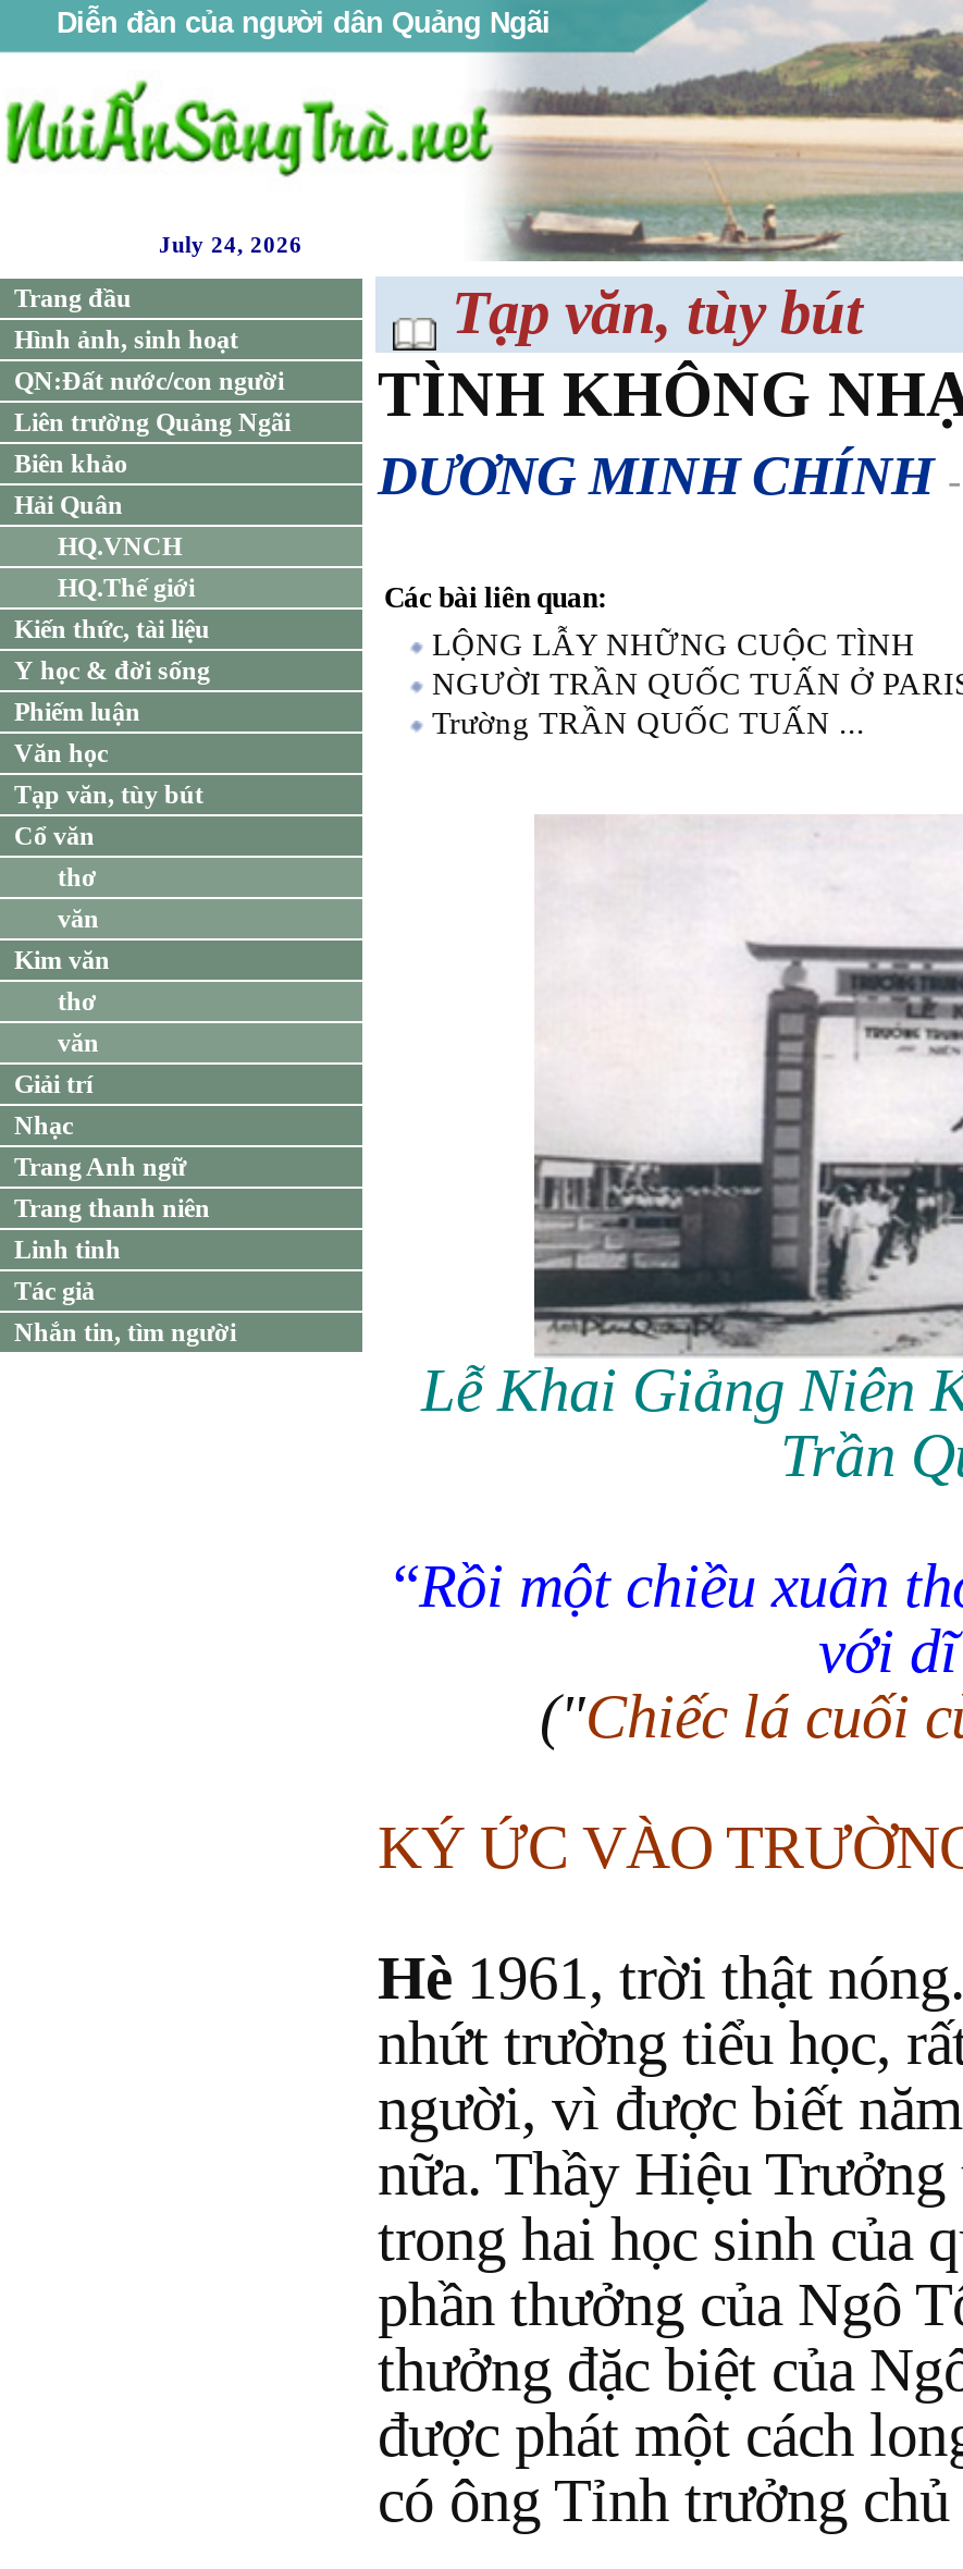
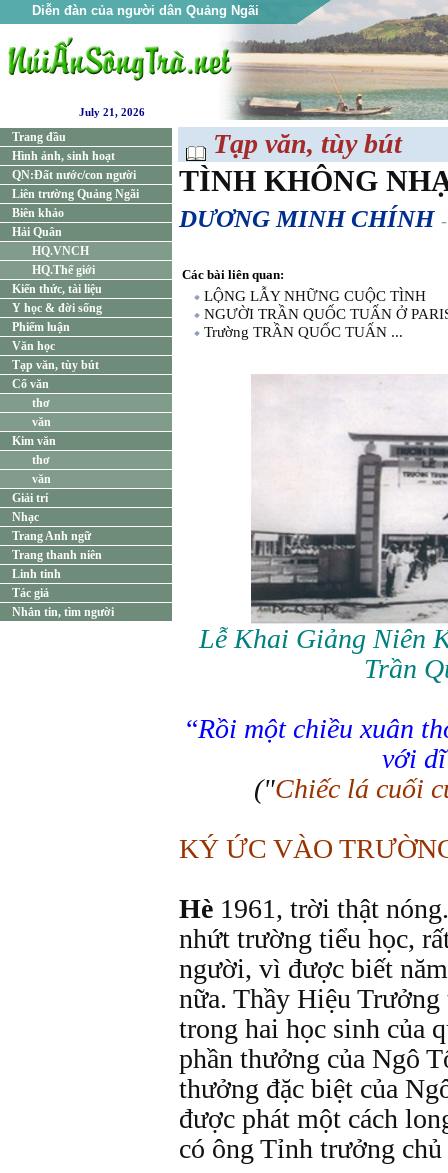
[152,233,303,257] July 24, 2026 -> [75,107,144,118] July 21, 2026

